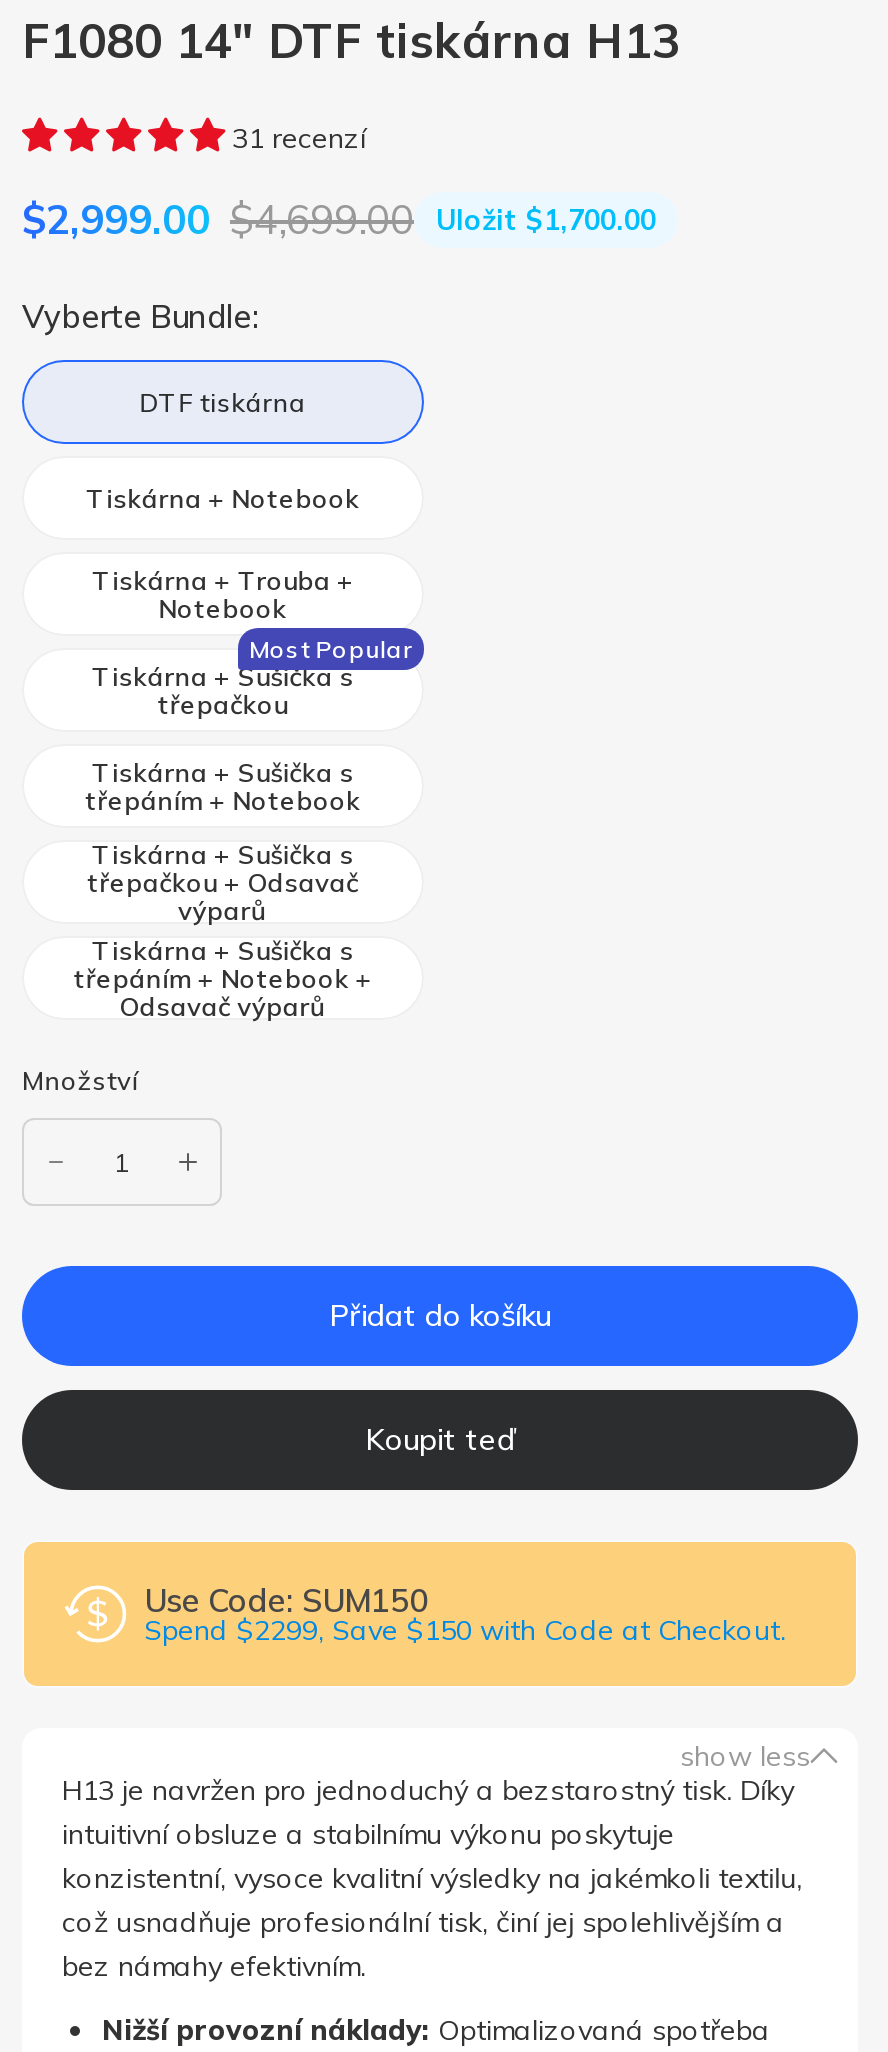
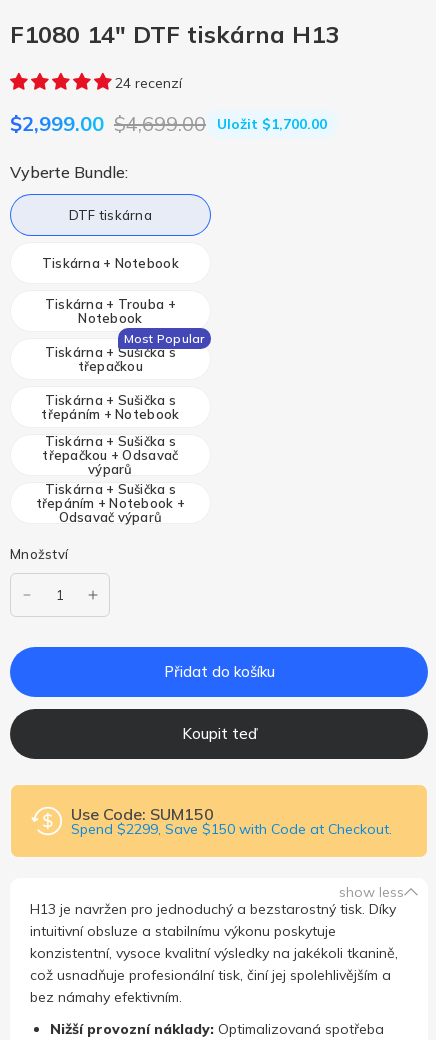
[232,119,366,155] 31 recenzí -> [115,73,182,91] 24 recenzí
[62,1859,802,1895] konzistentní, vysoce kvalitní výsledky na jakémkoli textilu, -> [30,943,398,961] konzistentní, vysoce kvalitní výsledky na jakékoli tkanině,

